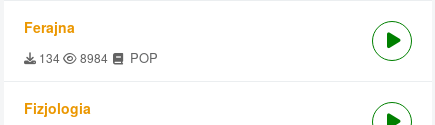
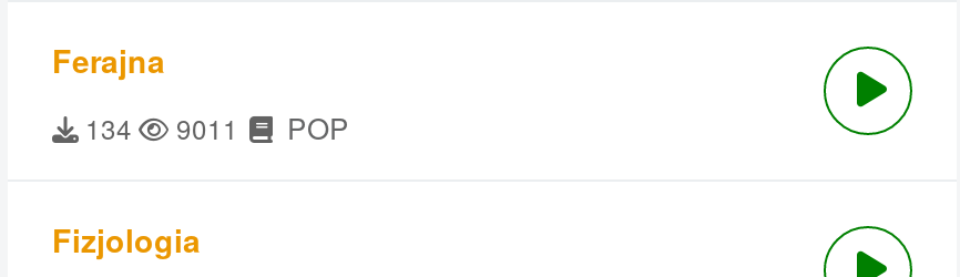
[36,48,158,67] 134 8984 POP -> [79,106,349,148] 134 9011 POP

